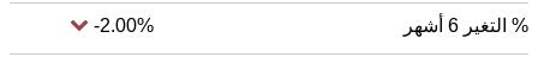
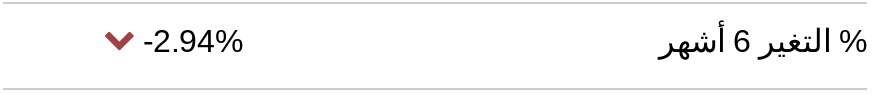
[94,15,154,36] -2.00% -> [143,24,243,58] -2.94%

